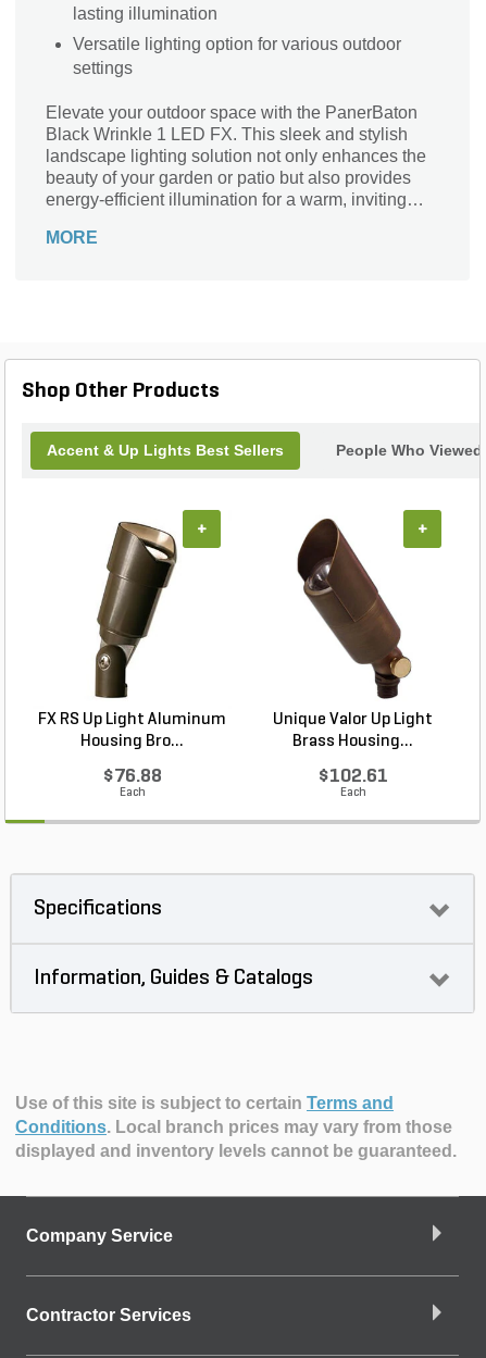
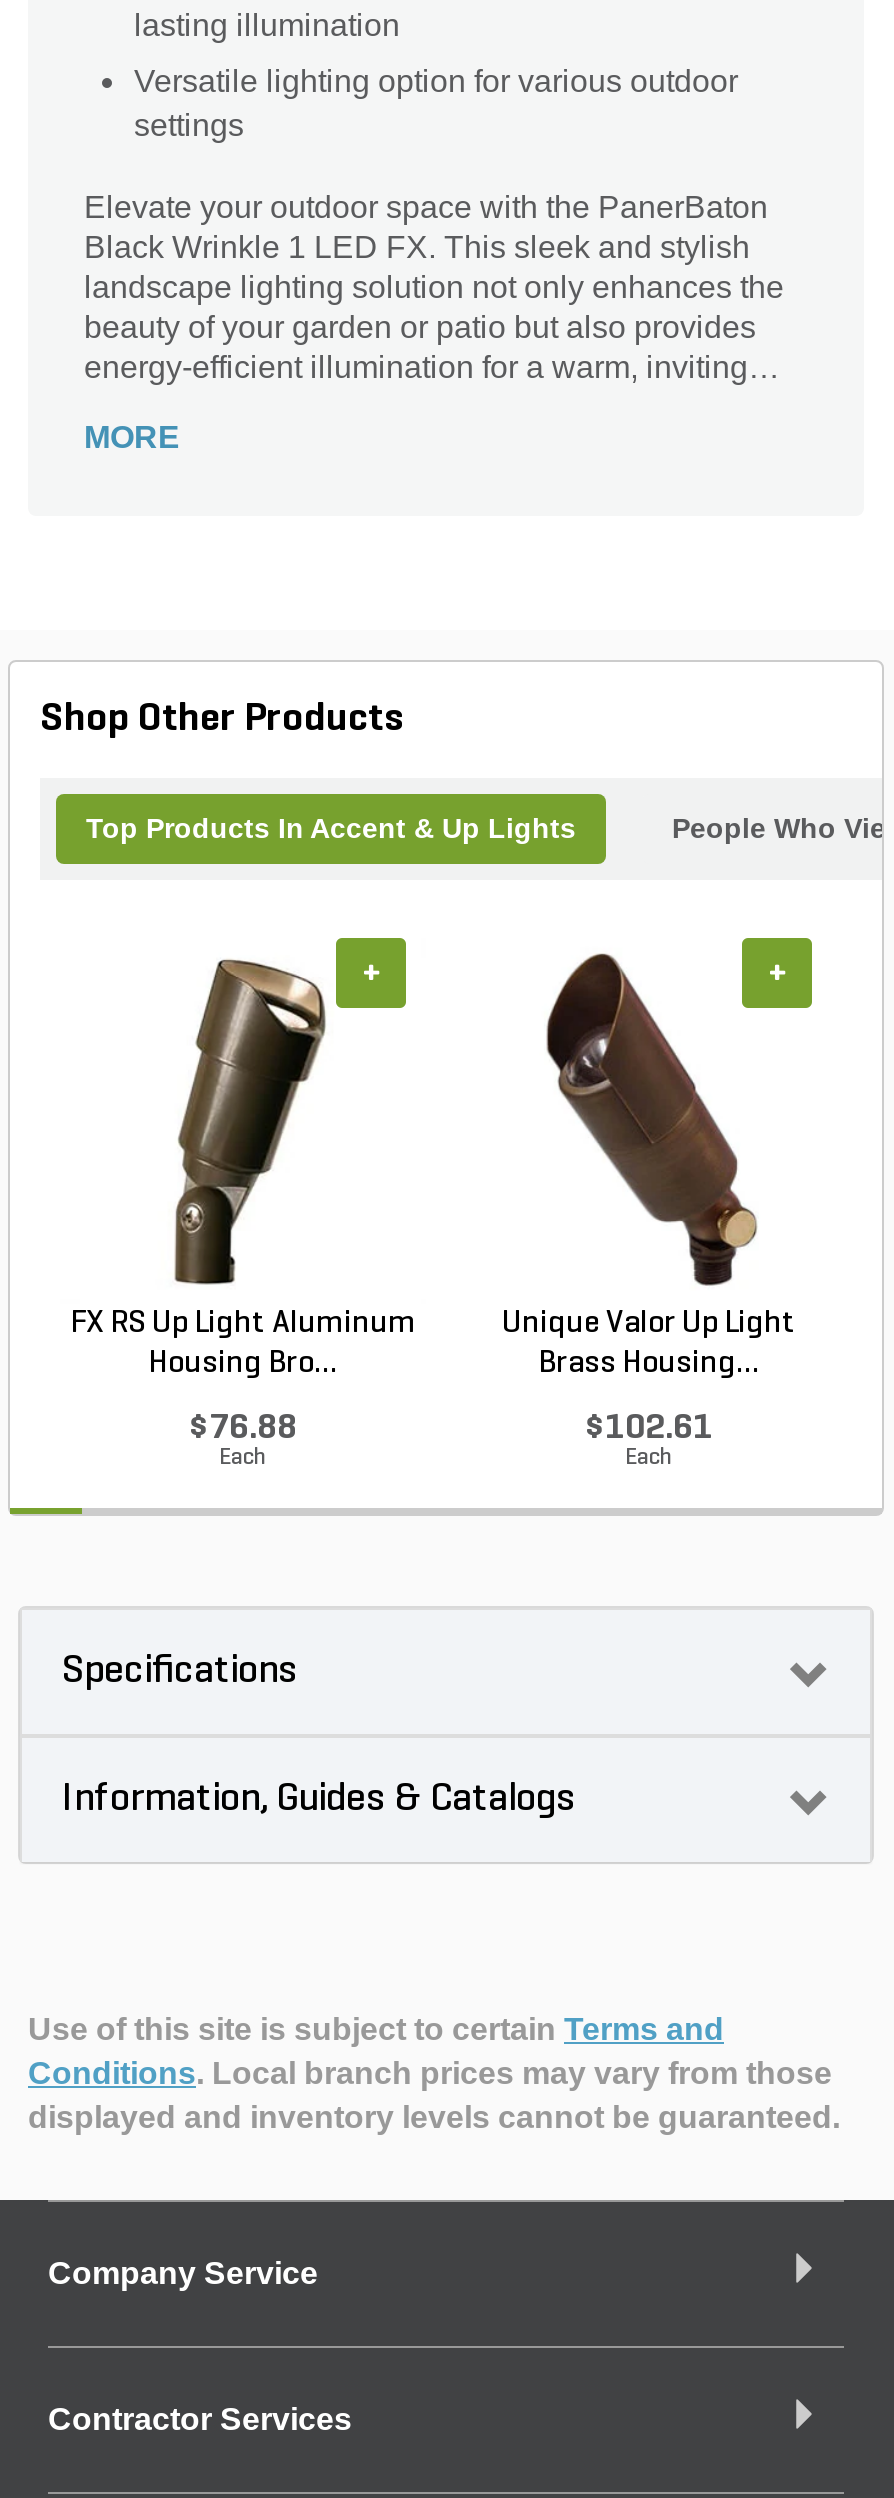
[47,442,284,459] Accent & Up Lights Best Sellers -> [86,812,576,844] Top Products In Accent & Up Lights

